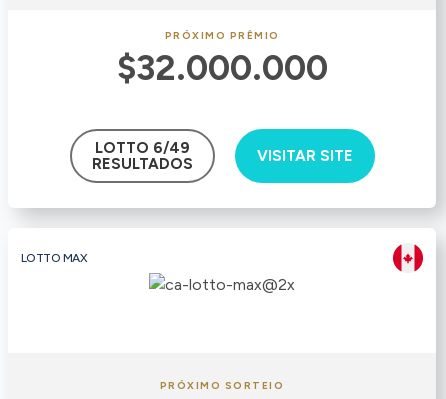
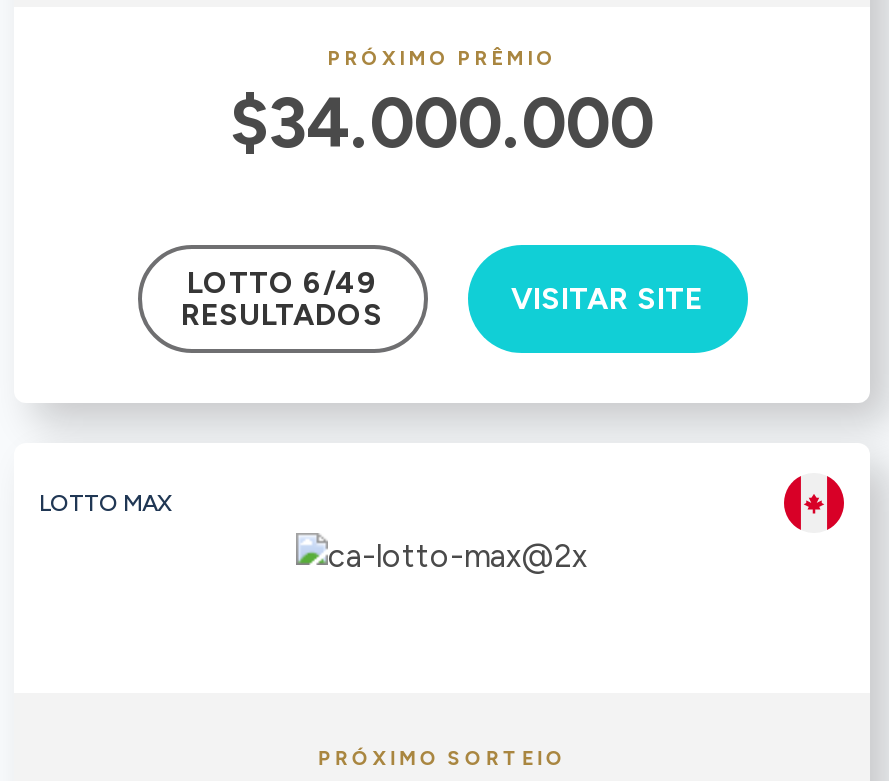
[116,46,327,88] $32.000.000 -> [230,80,654,164] $34.000.000

